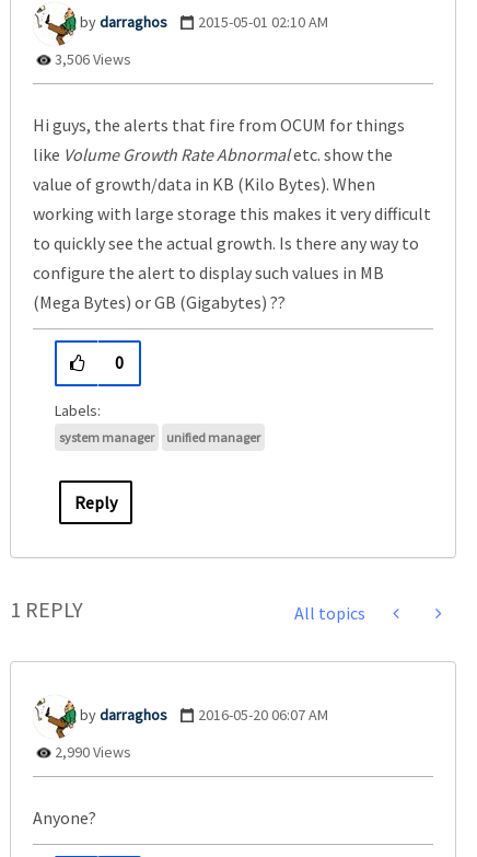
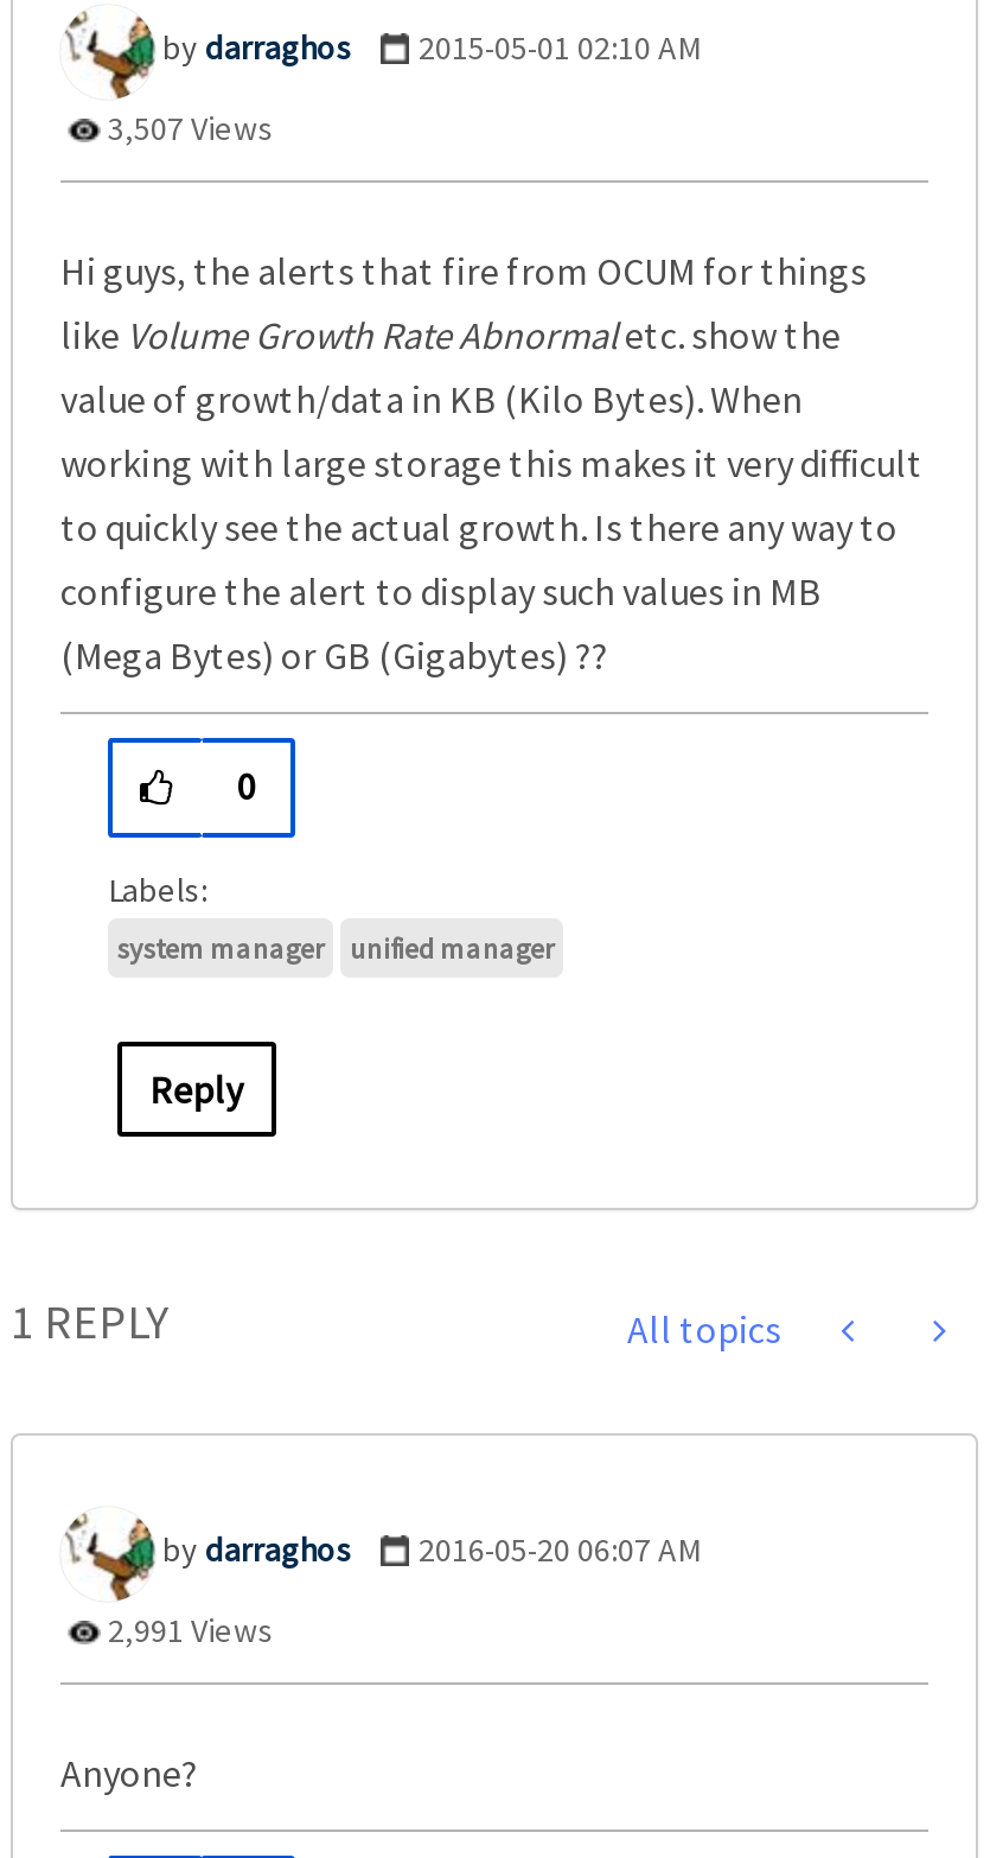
[51,49,131,69] 3,506 Views -> [101,107,274,149] 3,507 Views
[51,742,131,762] 2,990 Views -> [101,1609,274,1652] 2,991 Views

